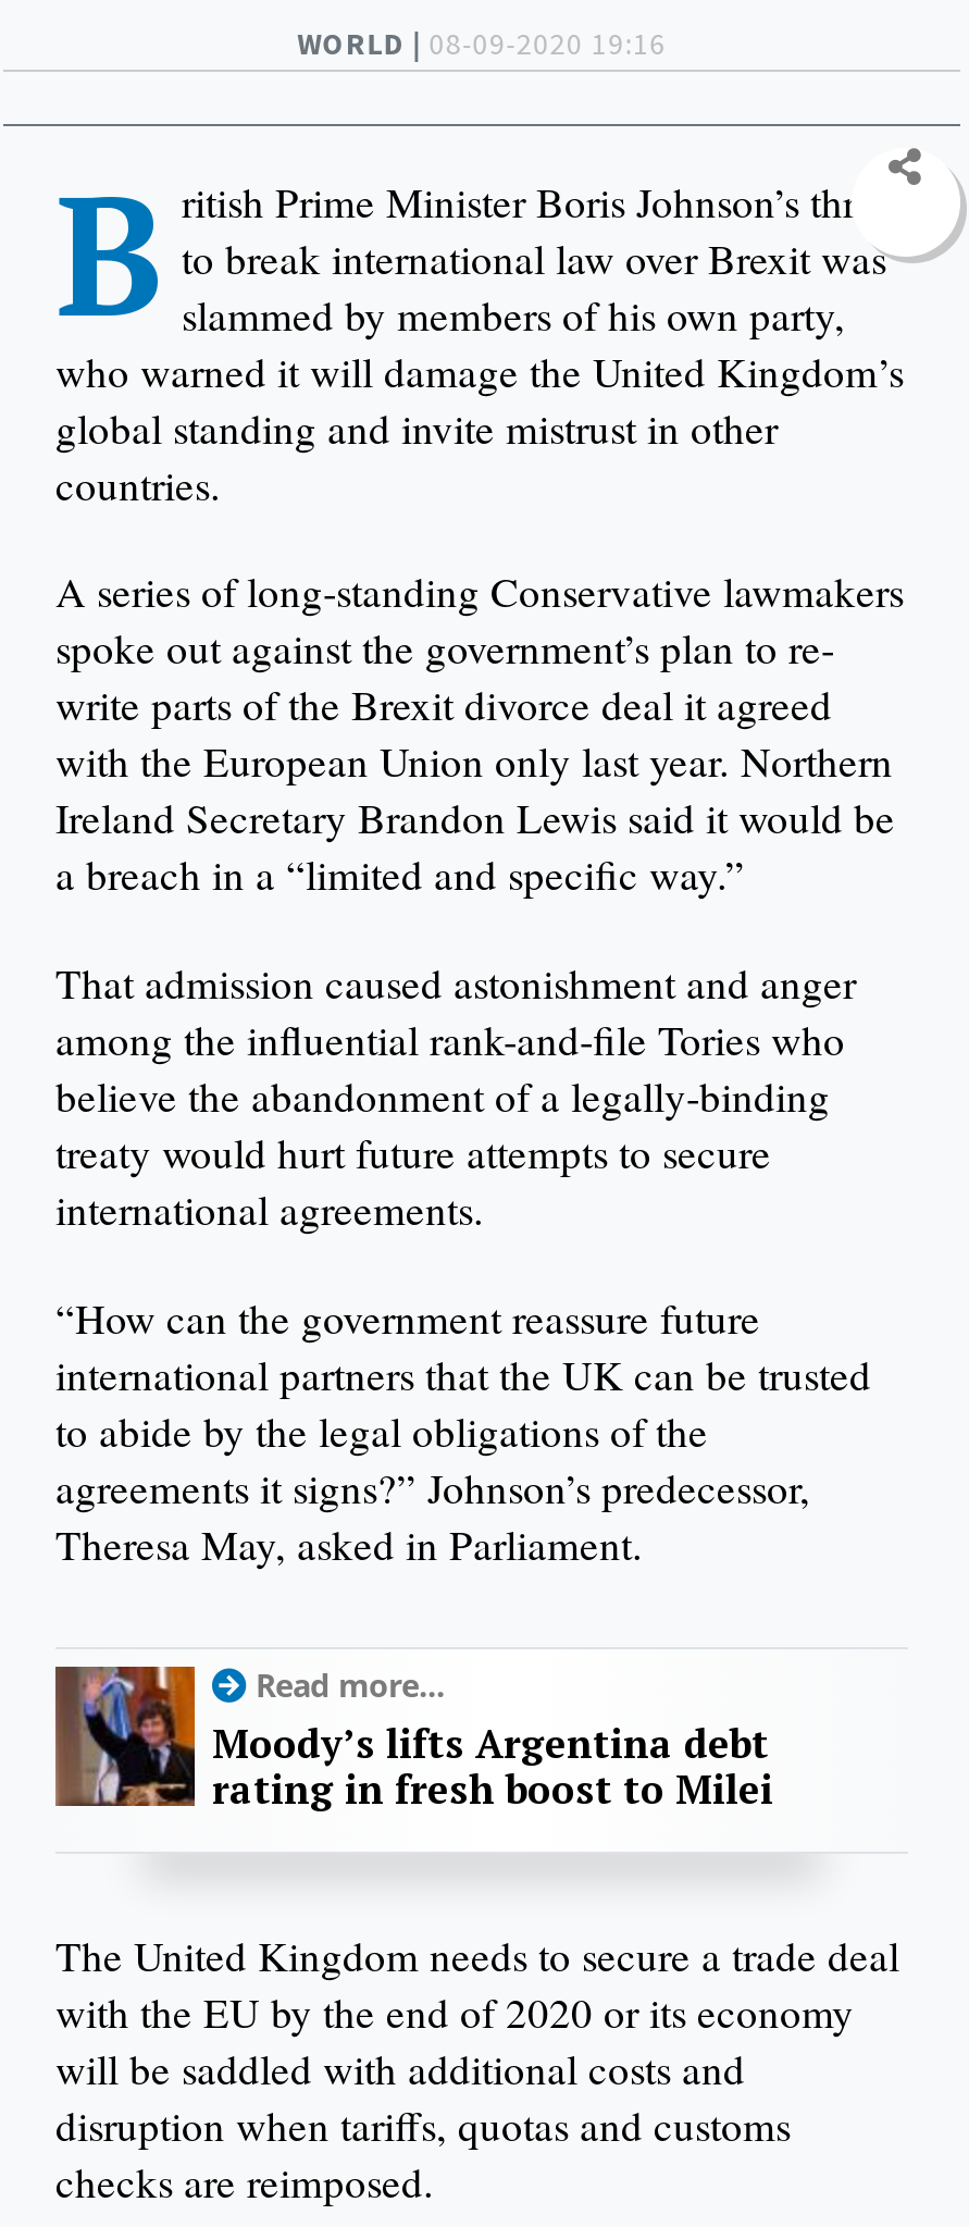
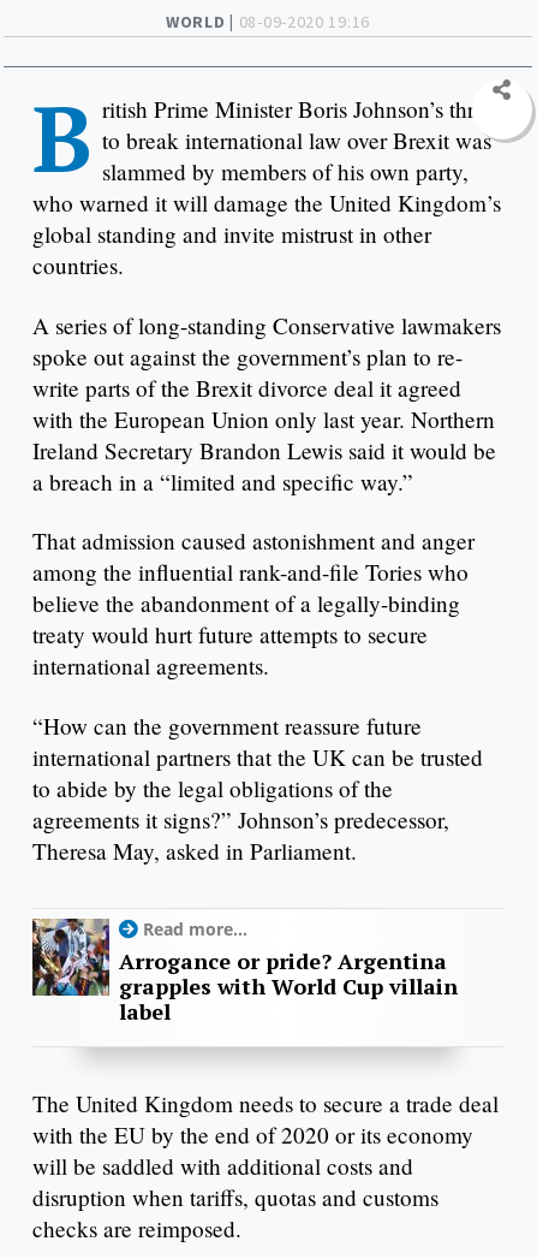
[53,1665,773,1815] [image] | Moody’s lifts Argentina debt | rating in fresh boost to Milei -> [31,917,458,1026] [image] | Arrogance or pride? Argentina | grapples with World Cup villain | label

